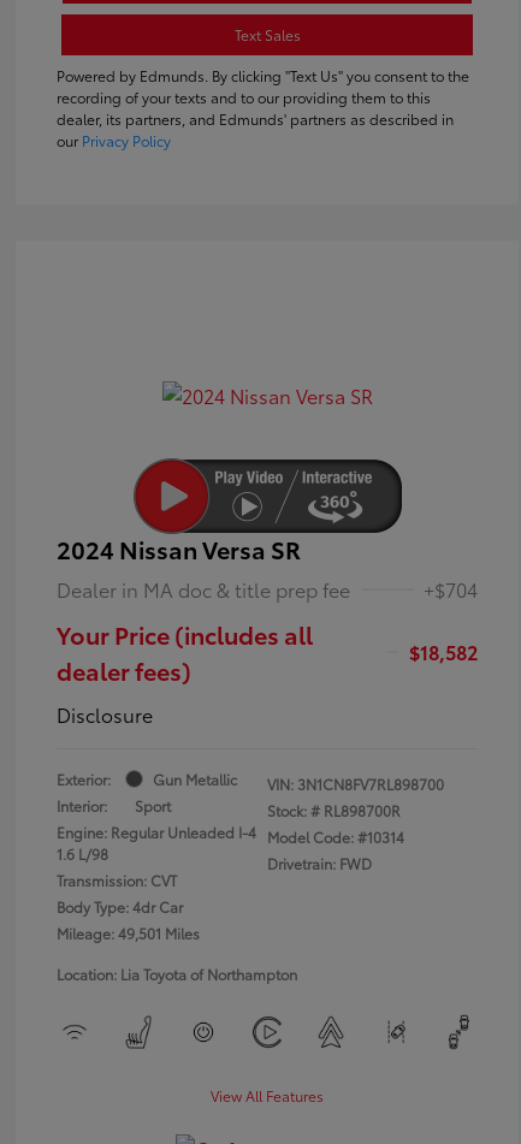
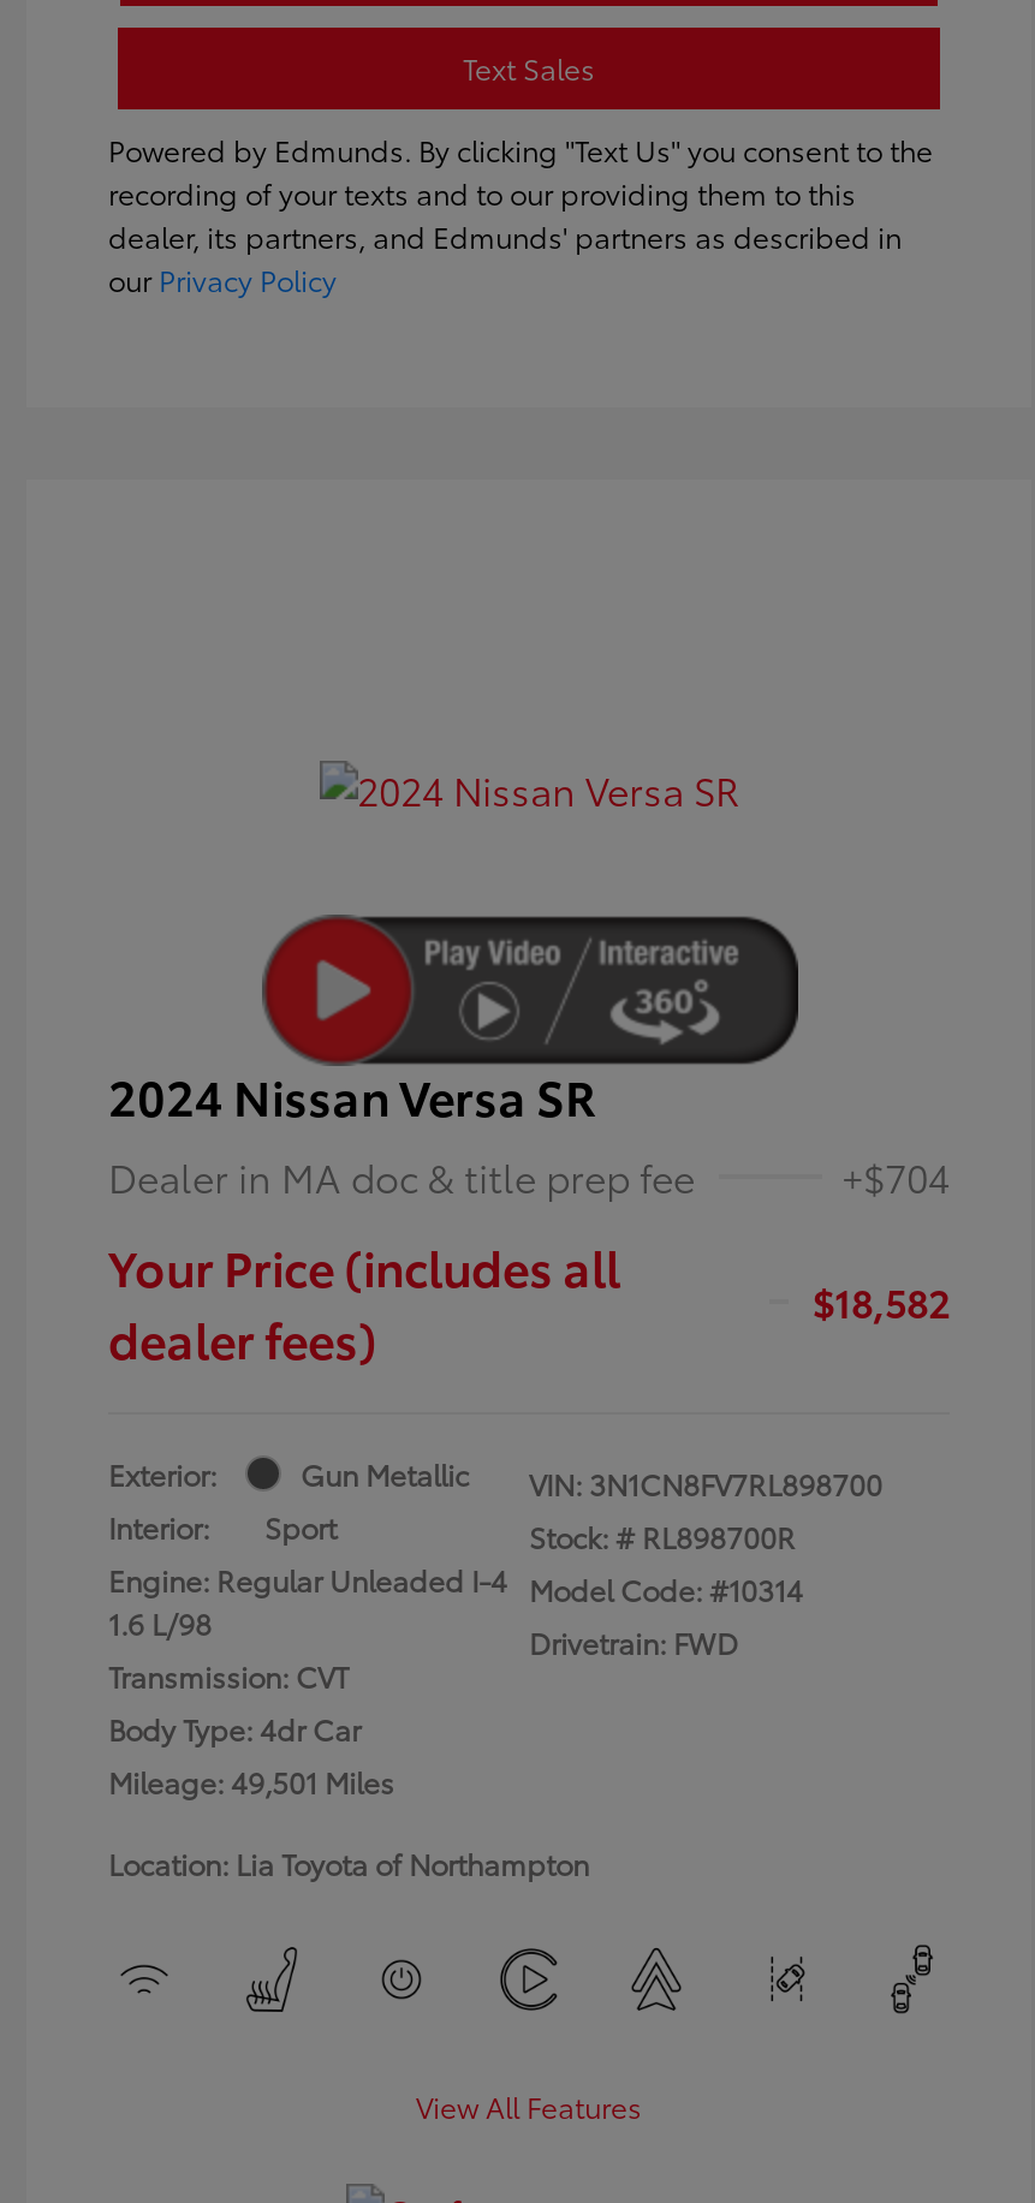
[57,700,153,727] Disclosure -> none

